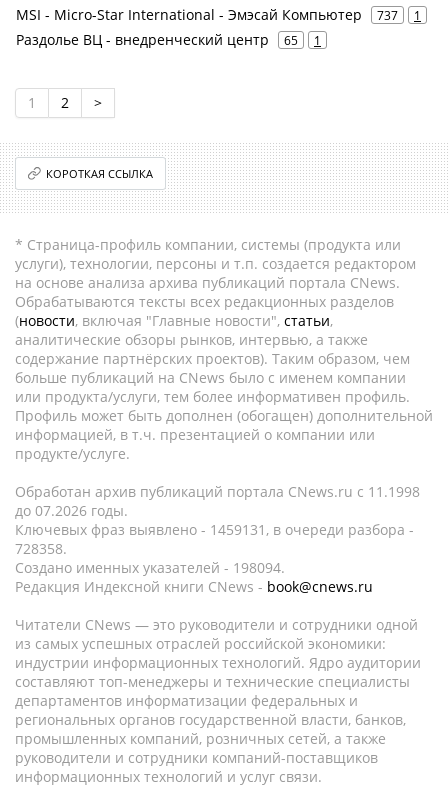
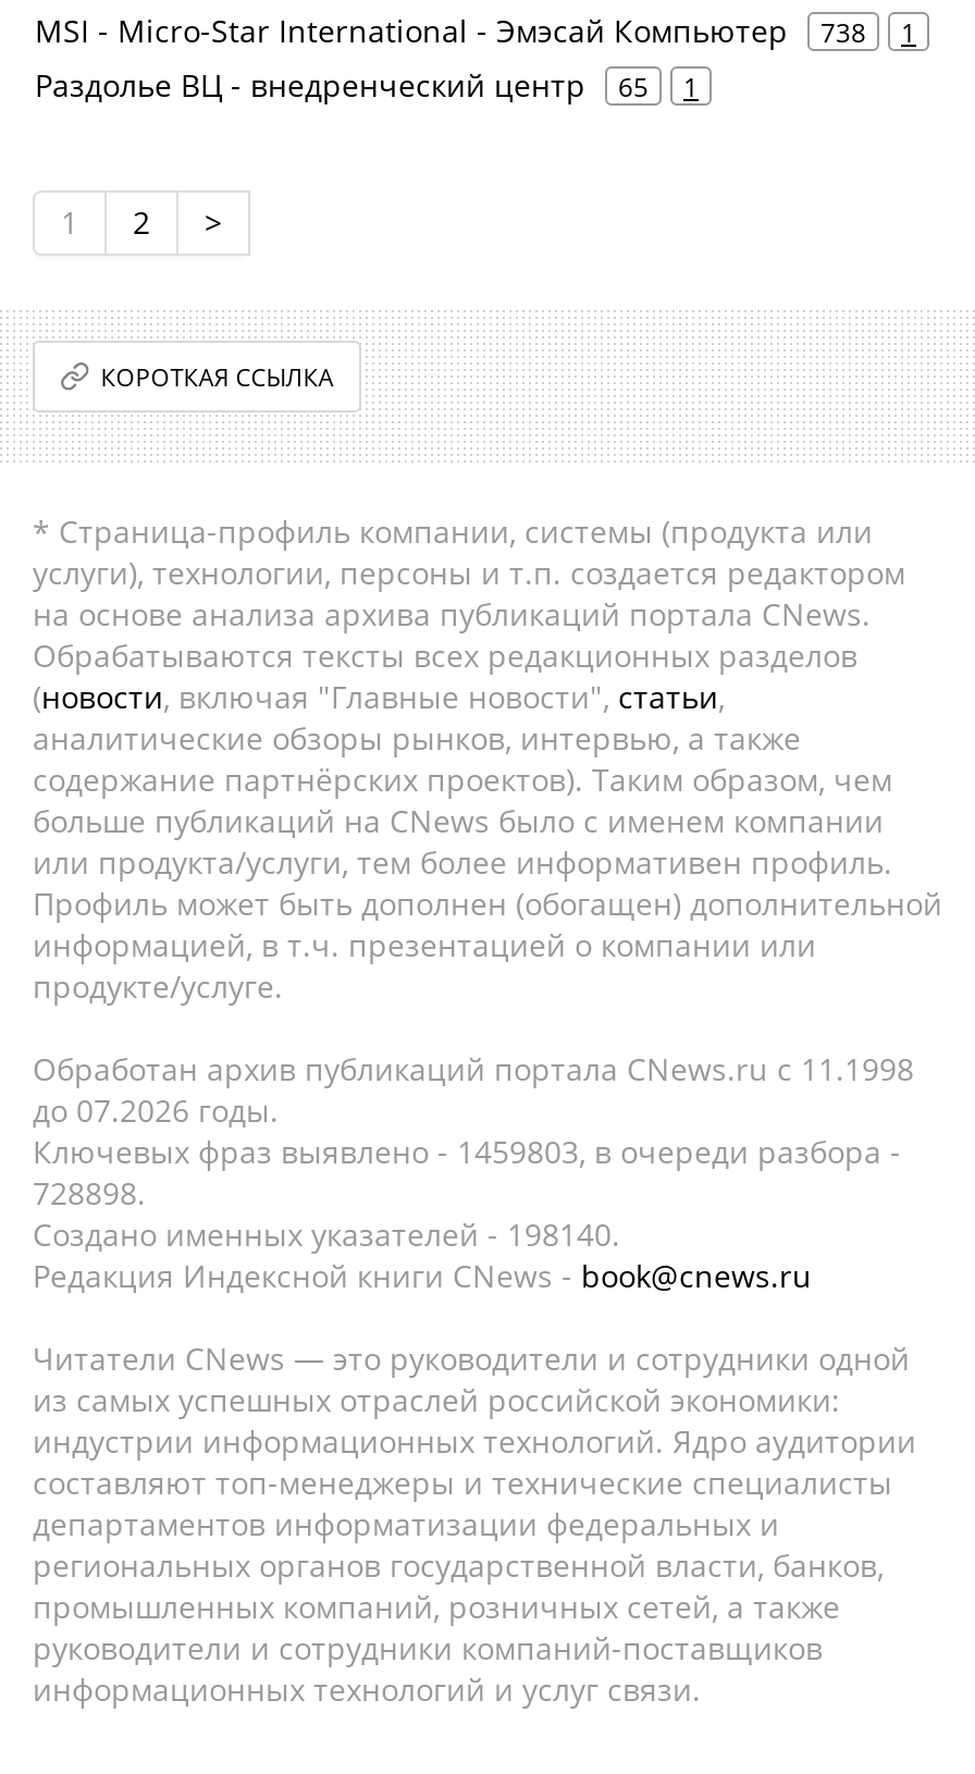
[16,5,421,24] MSI - Micro-Star International - Эмэсай Компьютер 737 1 -> [35,10,916,51] MSI - Micro-Star International - Эмэсай Компьютер 738 1
[15,520,414,539] Ключевых фраз выявлено - 1459131, в очереди разбора - -> [33,1131,901,1172] Ключевых фраз выявлено - 1459803, в очереди разбора -
[15,539,67,558] 728358. -> [33,1172,146,1214] 728898.
[15,558,285,577] Создано именных указателей - 198094. -> [33,1214,620,1255] Создано именных указателей - 198140.

